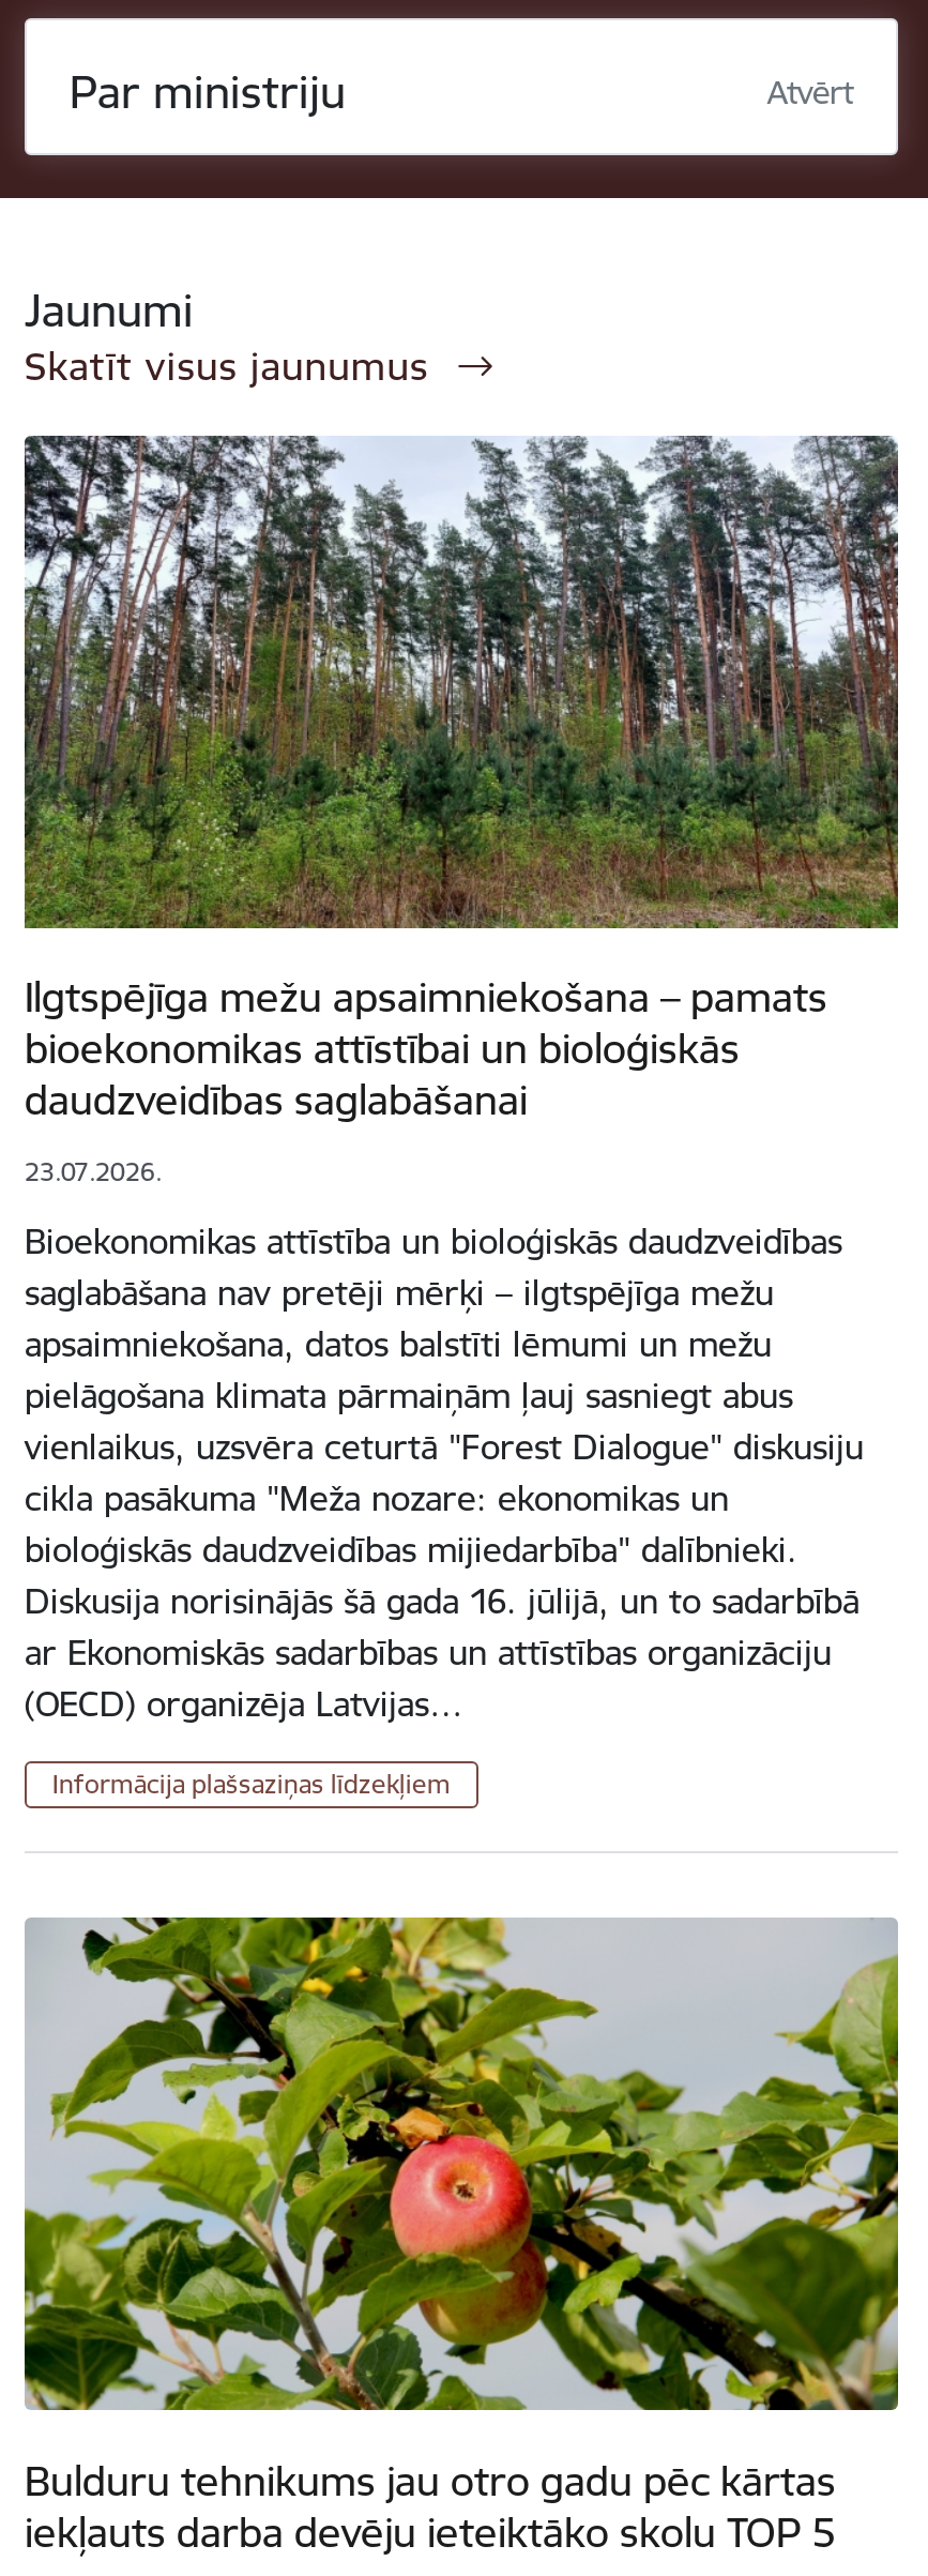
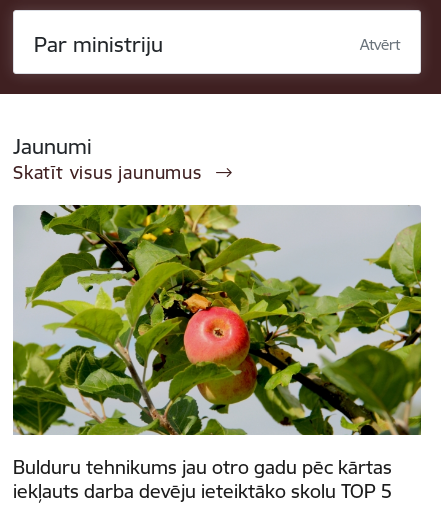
[22,434,900,1800] [image] | Ilgtspējīga mežu apsaimniekošana – pamats | bioekonomikas attīstībai un bioloģiskās | daudzveidības saglabāšanai | 23.07.2026. | Bioekonomikas attīstība un bioloģiskās daudzveidības | saglabāšana nav pretēji mērķi – ilgtspējīga mežu | apsaimniekošana, datos balstīti lēmumi un mežu | pielāgošana klimata pārmaiņām ļauj sasniegt abus | vienlaikus, uzsvēra ceturtā "Forest Dialogue" diskusiju | cikla pasākuma "Meža nozare: ekonomikas un | bioloģiskās daudzveidības mijiedarbība" dalībnieki. | Diskusija norisinājās šā gada 16. jūlijā, un to sadarbībā | ar Ekonomiskās sadarbības un attīstības organizāciju | (OECD) organizēja Latvijas… | Informācija plašsaziņas līdzekļiem -> none

